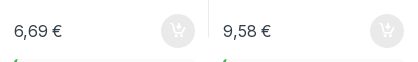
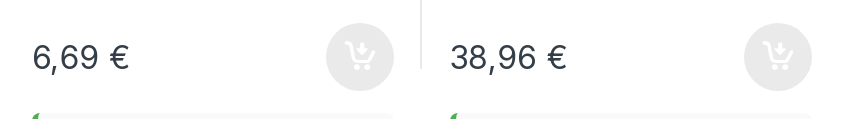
[223,21,272,41] 9,58 € -> [450,37,568,77] 38,96 €

